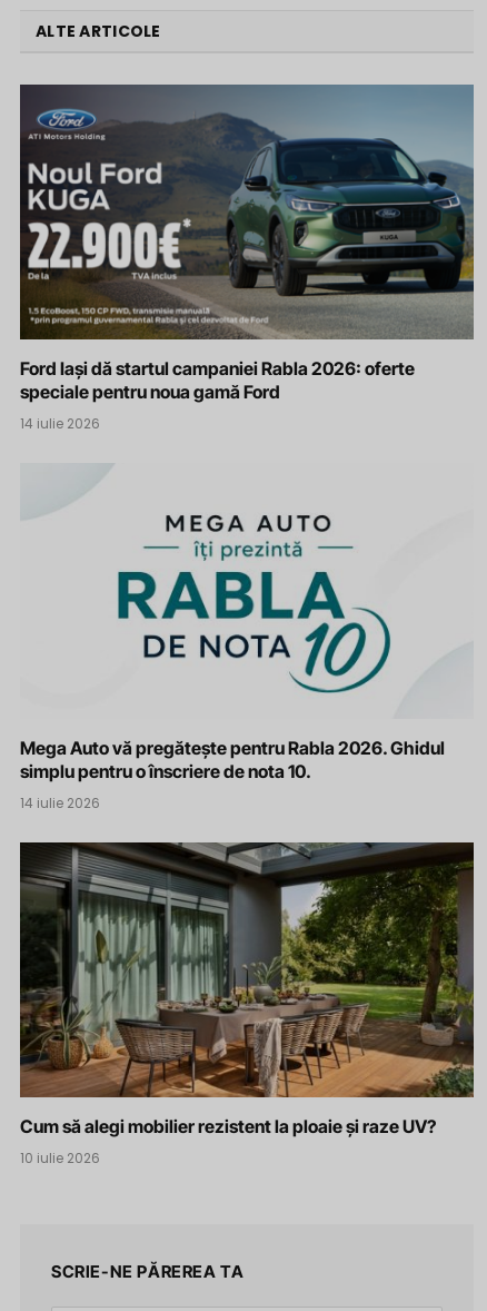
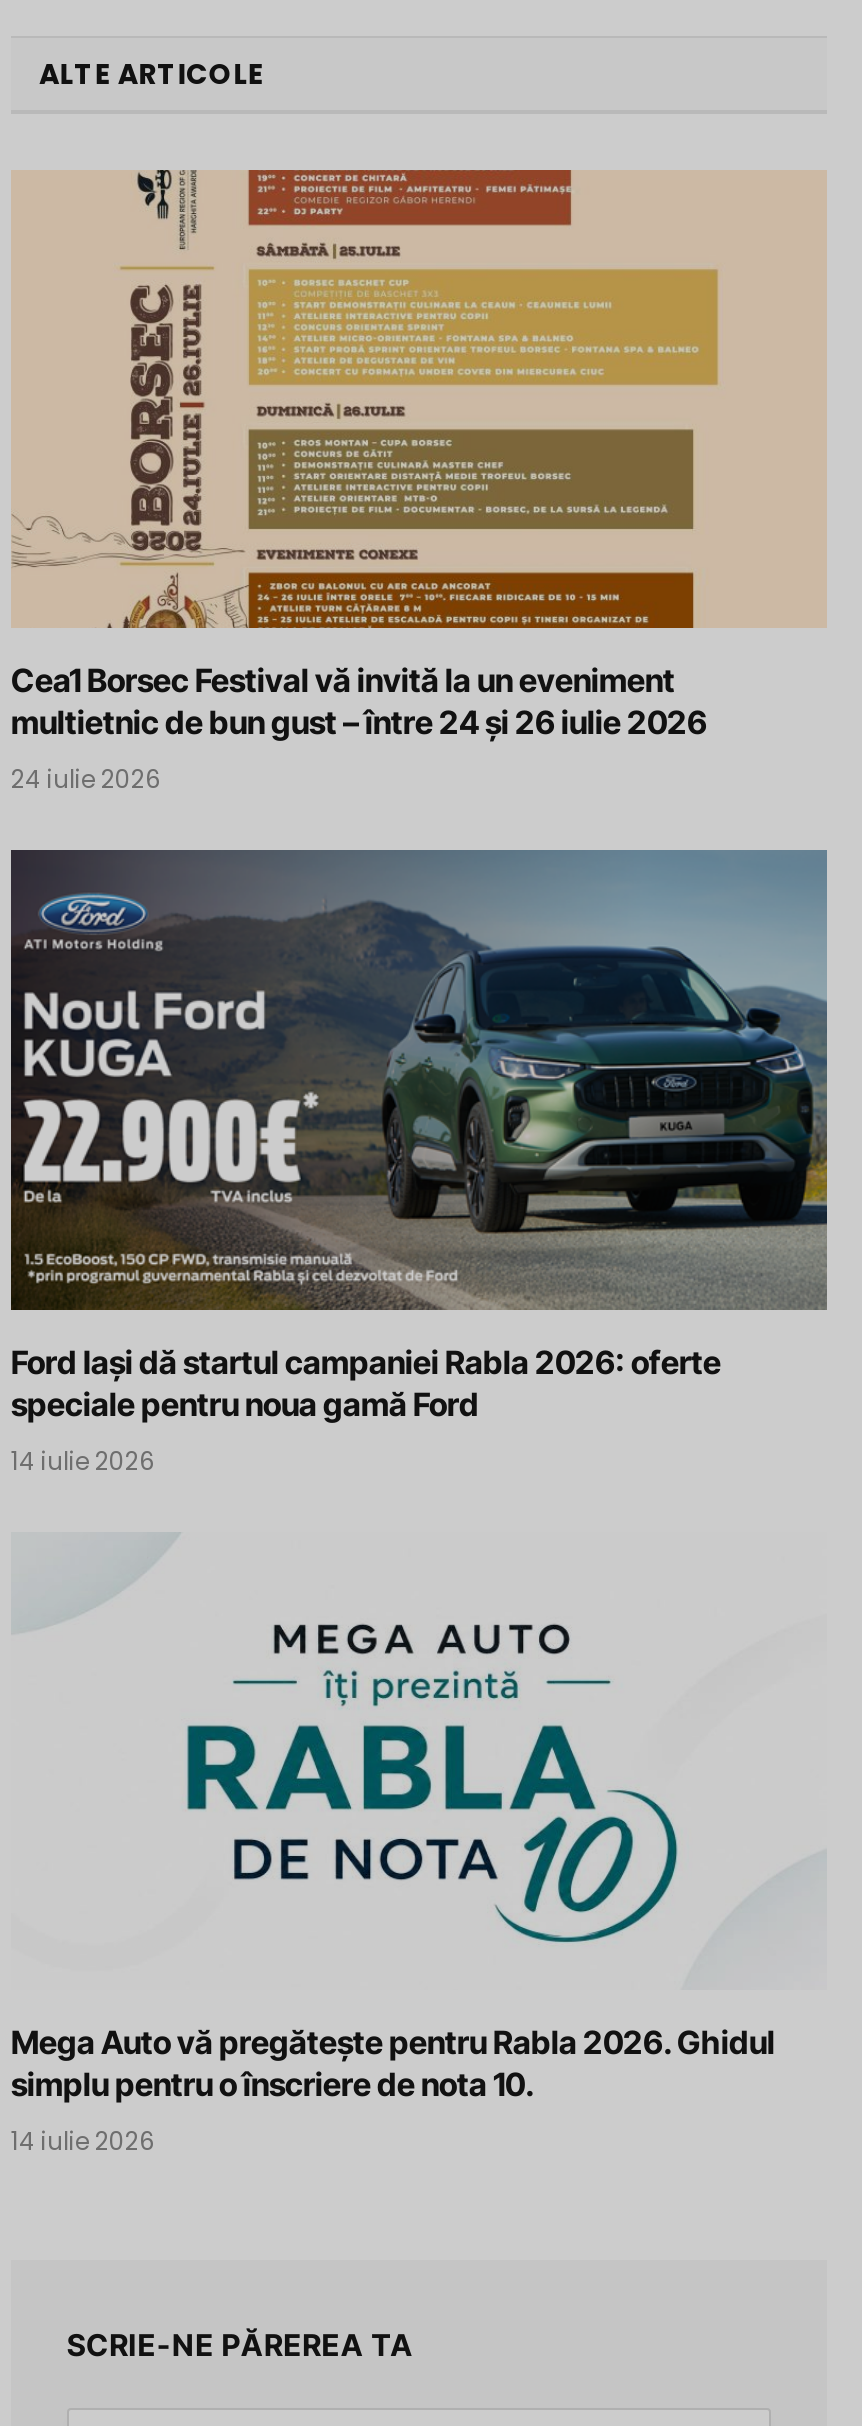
none -> [11,168,827,796] [image] | Cea1 Borsec Festival vă invită la un eveniment | multietnic de bun gust – între 24 și 26 iulie 2026 | 24 iulie 2026
moved [19,89,476,812] -> [9,860,831,2158]: [image] | Ford Iași dă startul campaniei Rabla 2026: oferte | speciale pentru noua gamă Ford | 14 iulie 2026 | Mega Auto vă pregătește pentru Rabla 2026. Ghidul | simplu pentru o înscriere de nota 10. | 14 iulie 2026
[19,841,475,1168] [image] | Cum să alegi mobilier rezistent la ploaie și raze UV? | 10 iulie 2026 -> none

